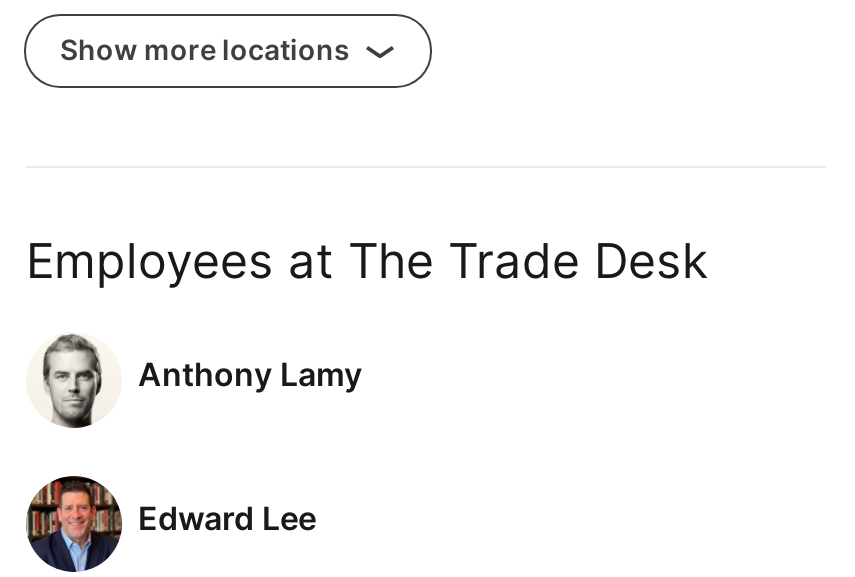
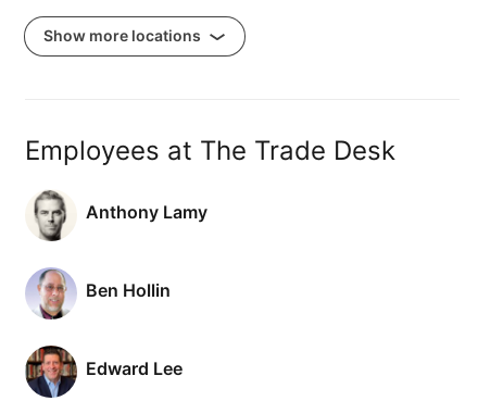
none -> [26,268,171,319] [image] | Ben Hollin

